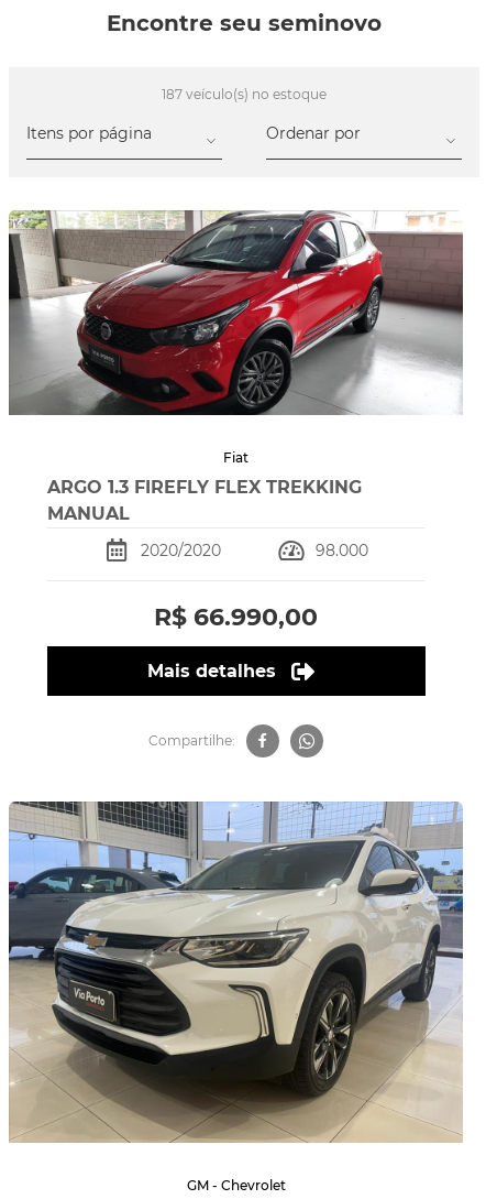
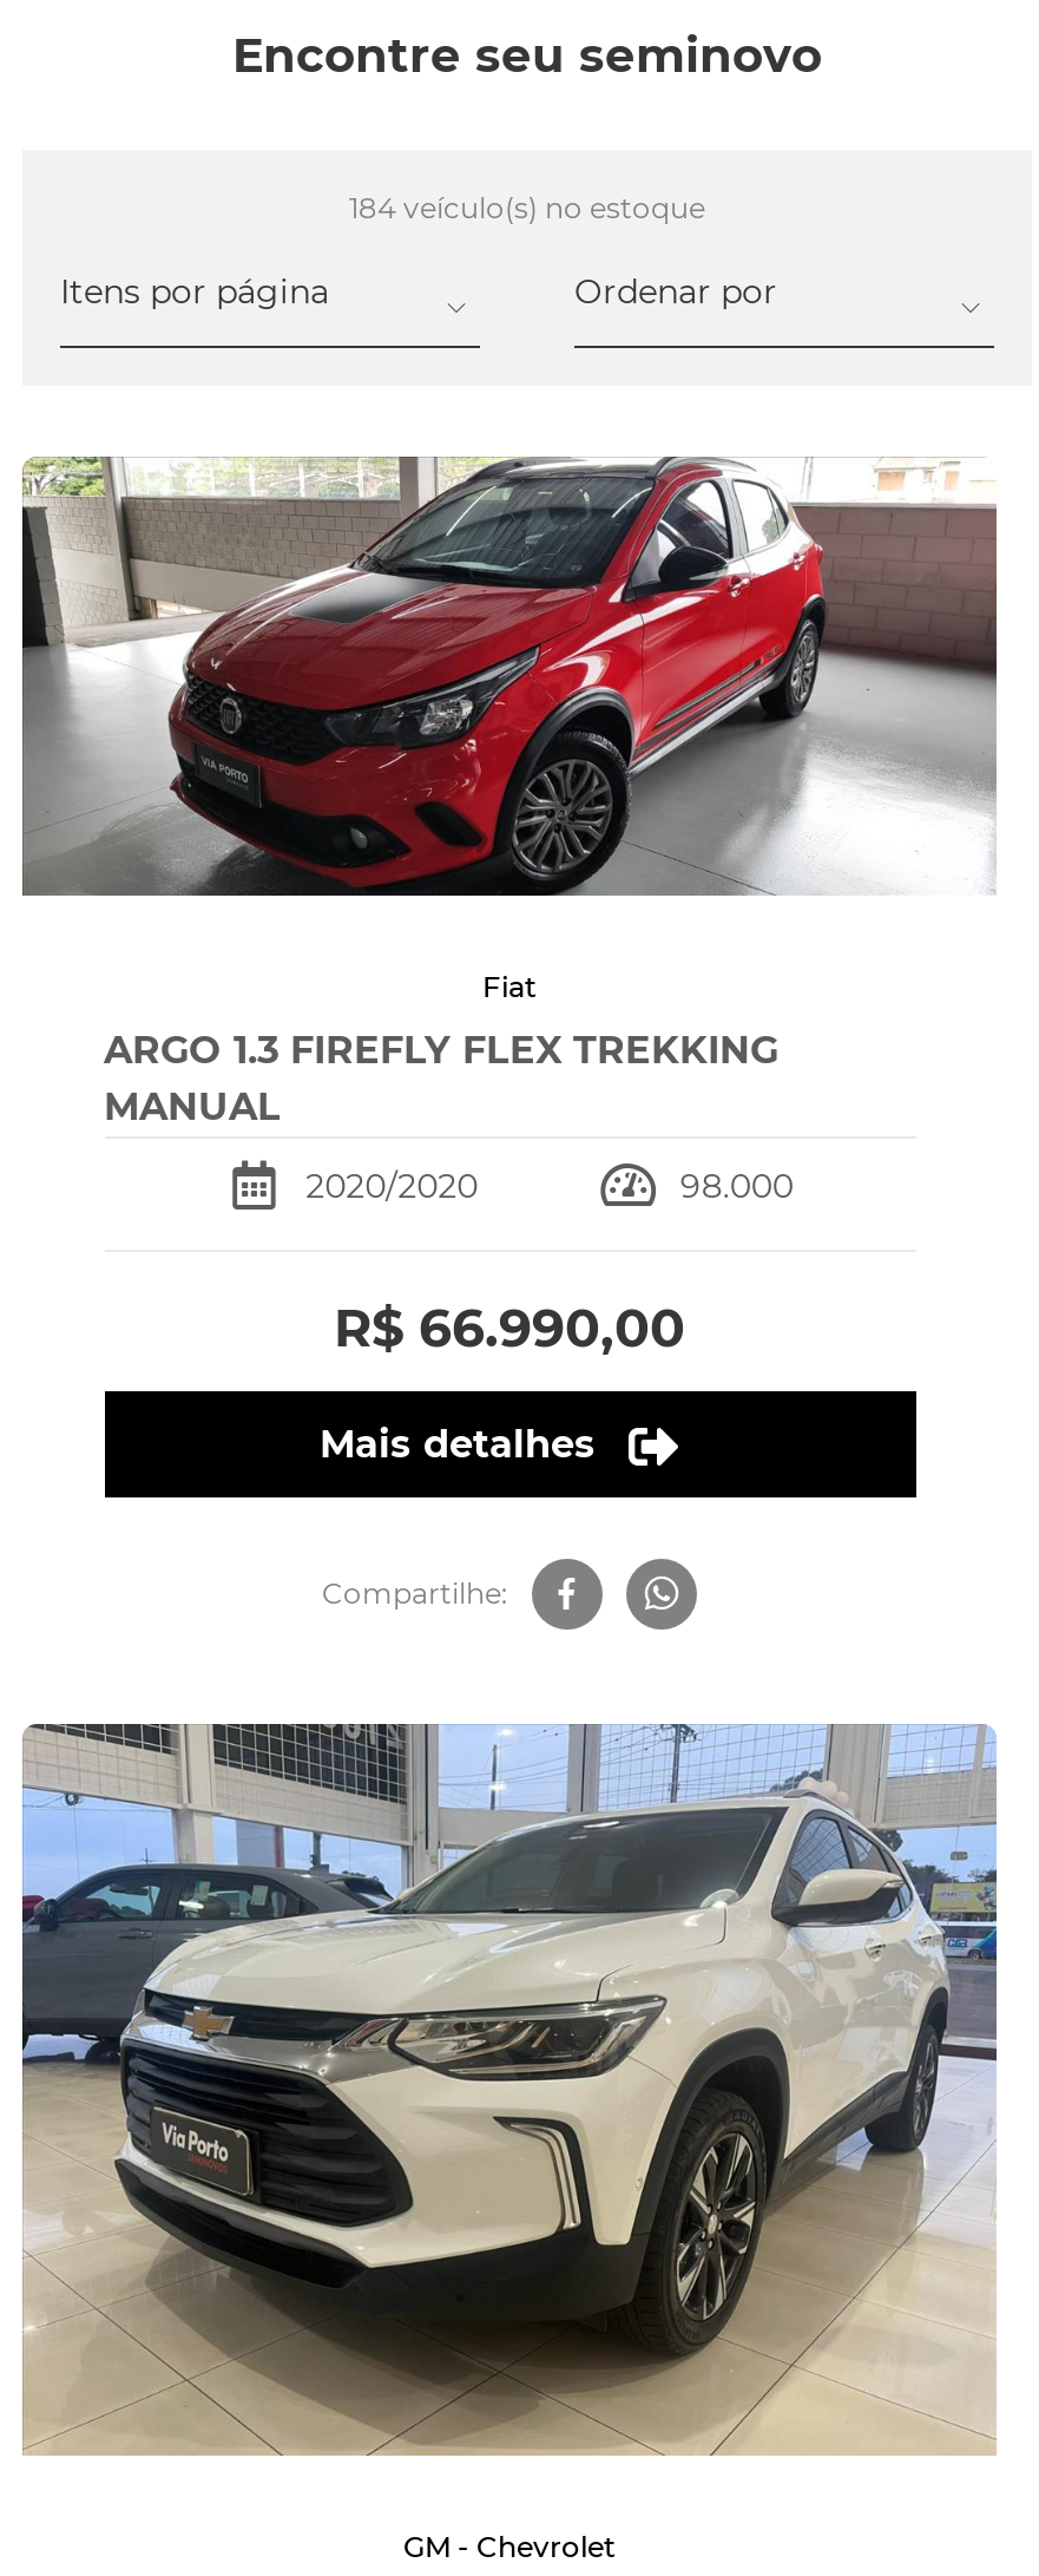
[162,86,327,102] 187 veículo(s) no estoque -> [349,190,705,225] 184 veículo(s) no estoque

